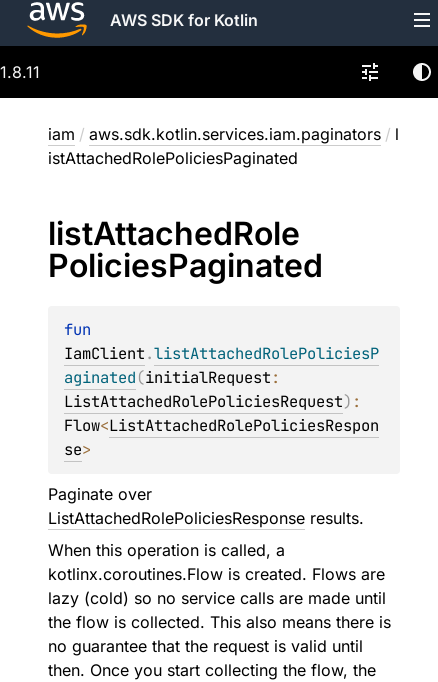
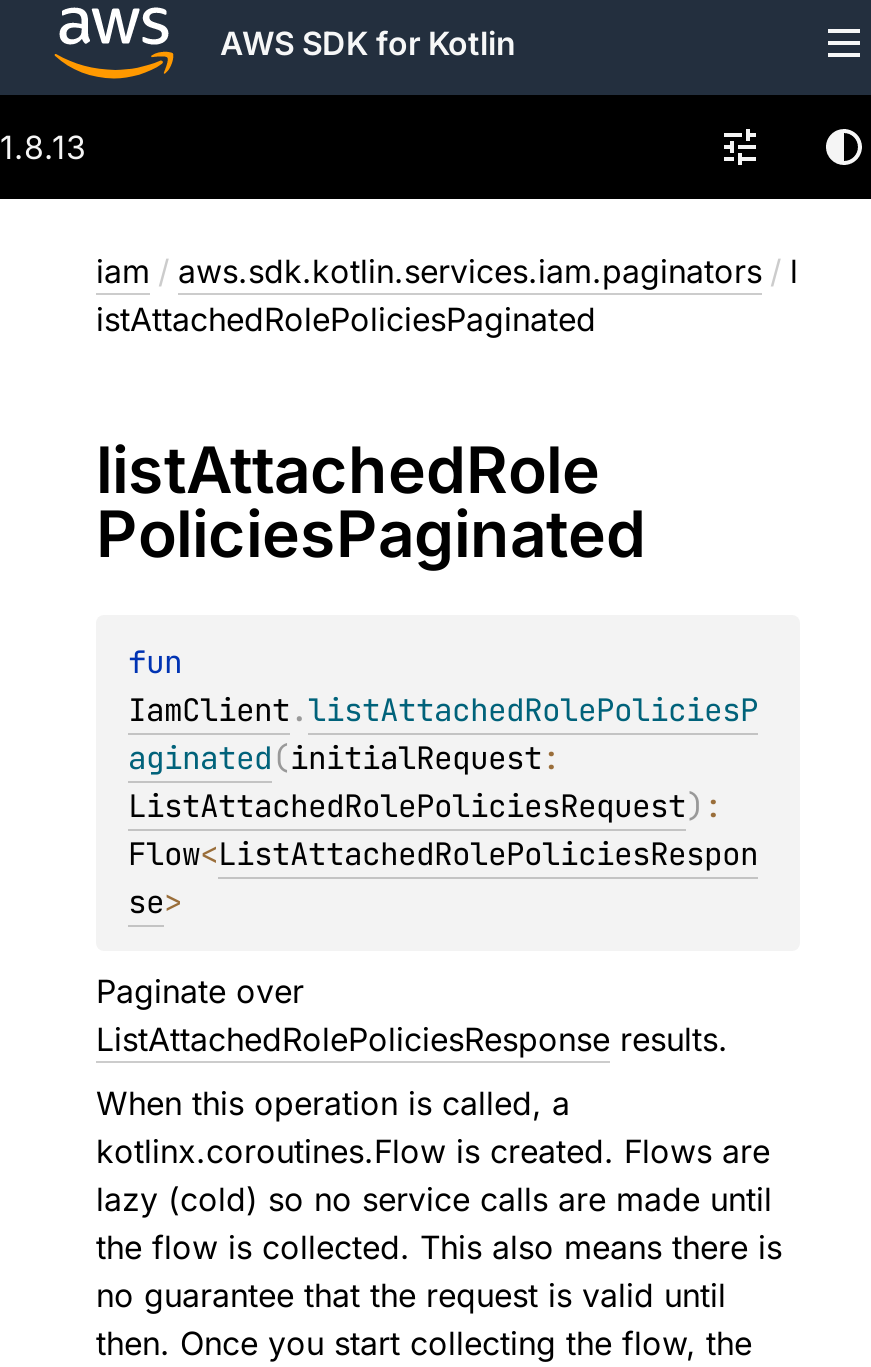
[0,62,40,82] 1.8.11 -> [0,127,86,167] 1.8.13

